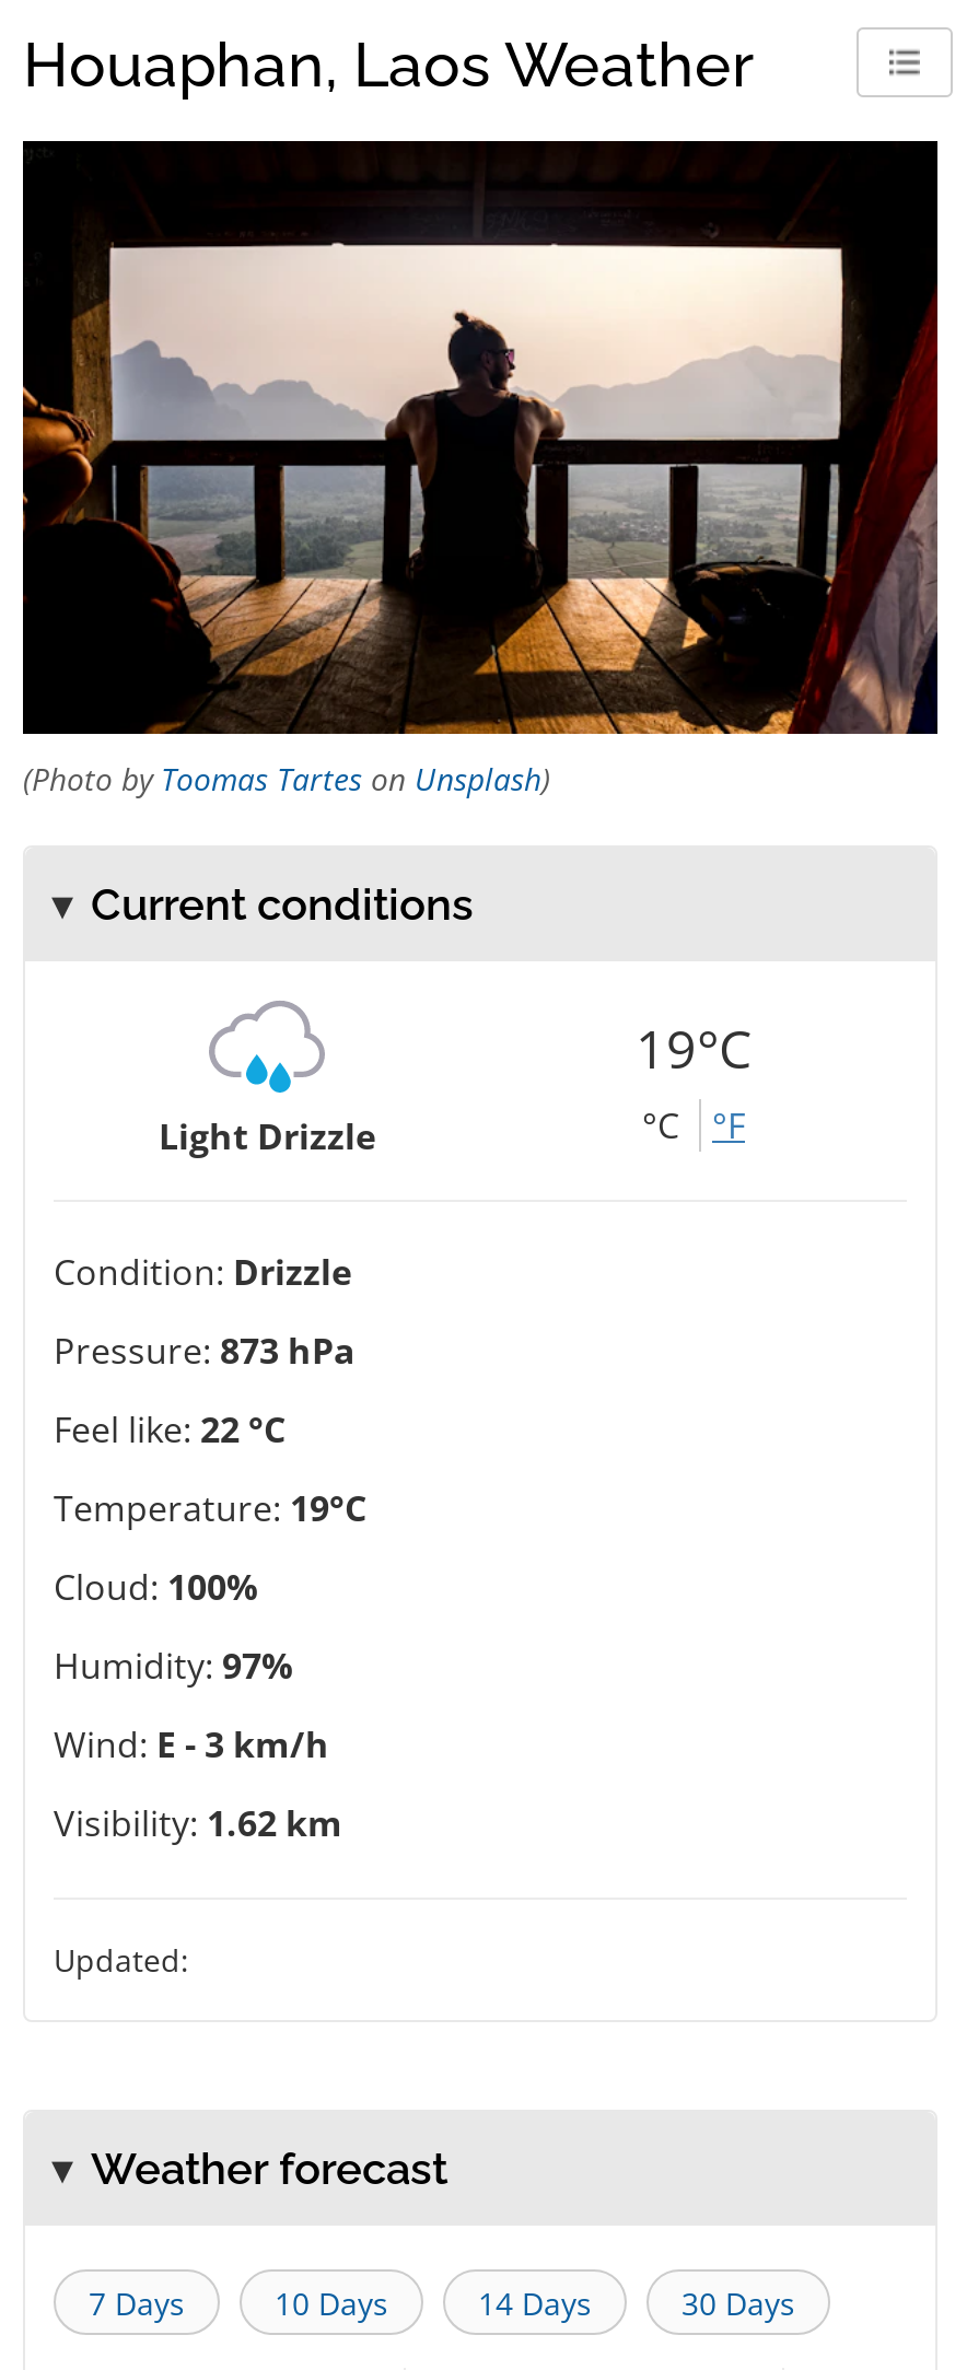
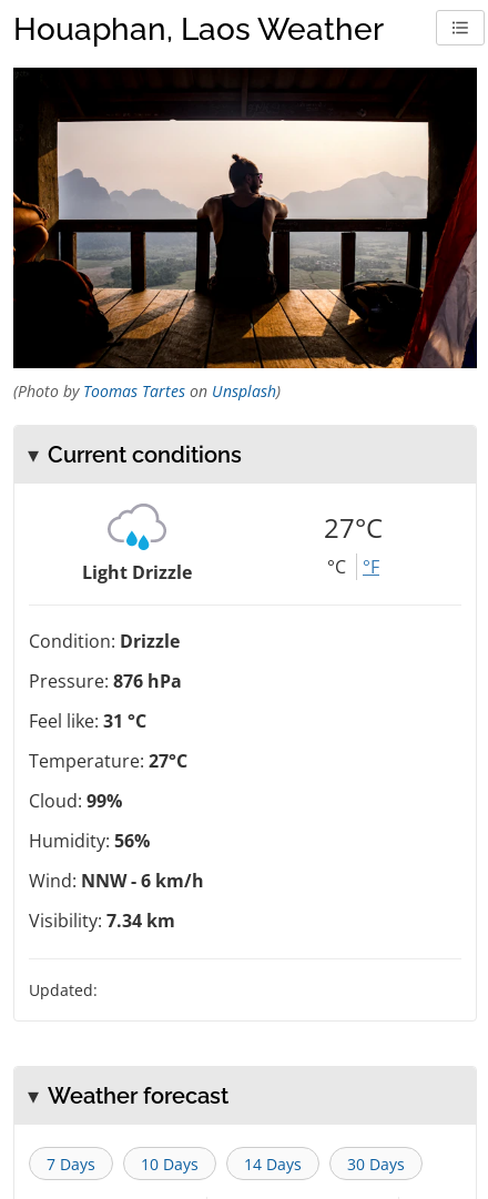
[636,1013,752,1085] 19°C -> [324,510,383,546] 27°C
[54,1328,356,1376] Pressure: 873 hPa -> [29,669,182,694] Pressure: 876 hPa
[54,1406,286,1454] Feel like: 22 °C -> [29,709,146,734] Feel like: 31 °C
[54,1485,366,1533] Temperature: 19°C -> [29,749,187,774] Temperature: 27°C
[54,1564,257,1612] Cloud: 100% -> [29,789,122,813] Cloud: 99%
[54,1642,292,1691] Humidity: 97% -> [29,829,150,853] Humidity: 56%
[54,1721,329,1769] Wind: E - 3 km/h -> [29,869,204,893] Wind: NNW - 6 km/h
[54,1800,342,1848] Visibility: 1.62 km -> [29,909,175,933] Visibility: 7.34 km

